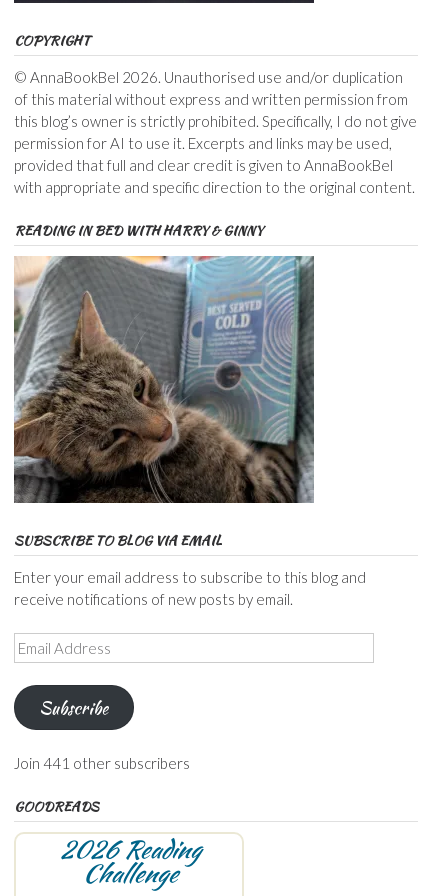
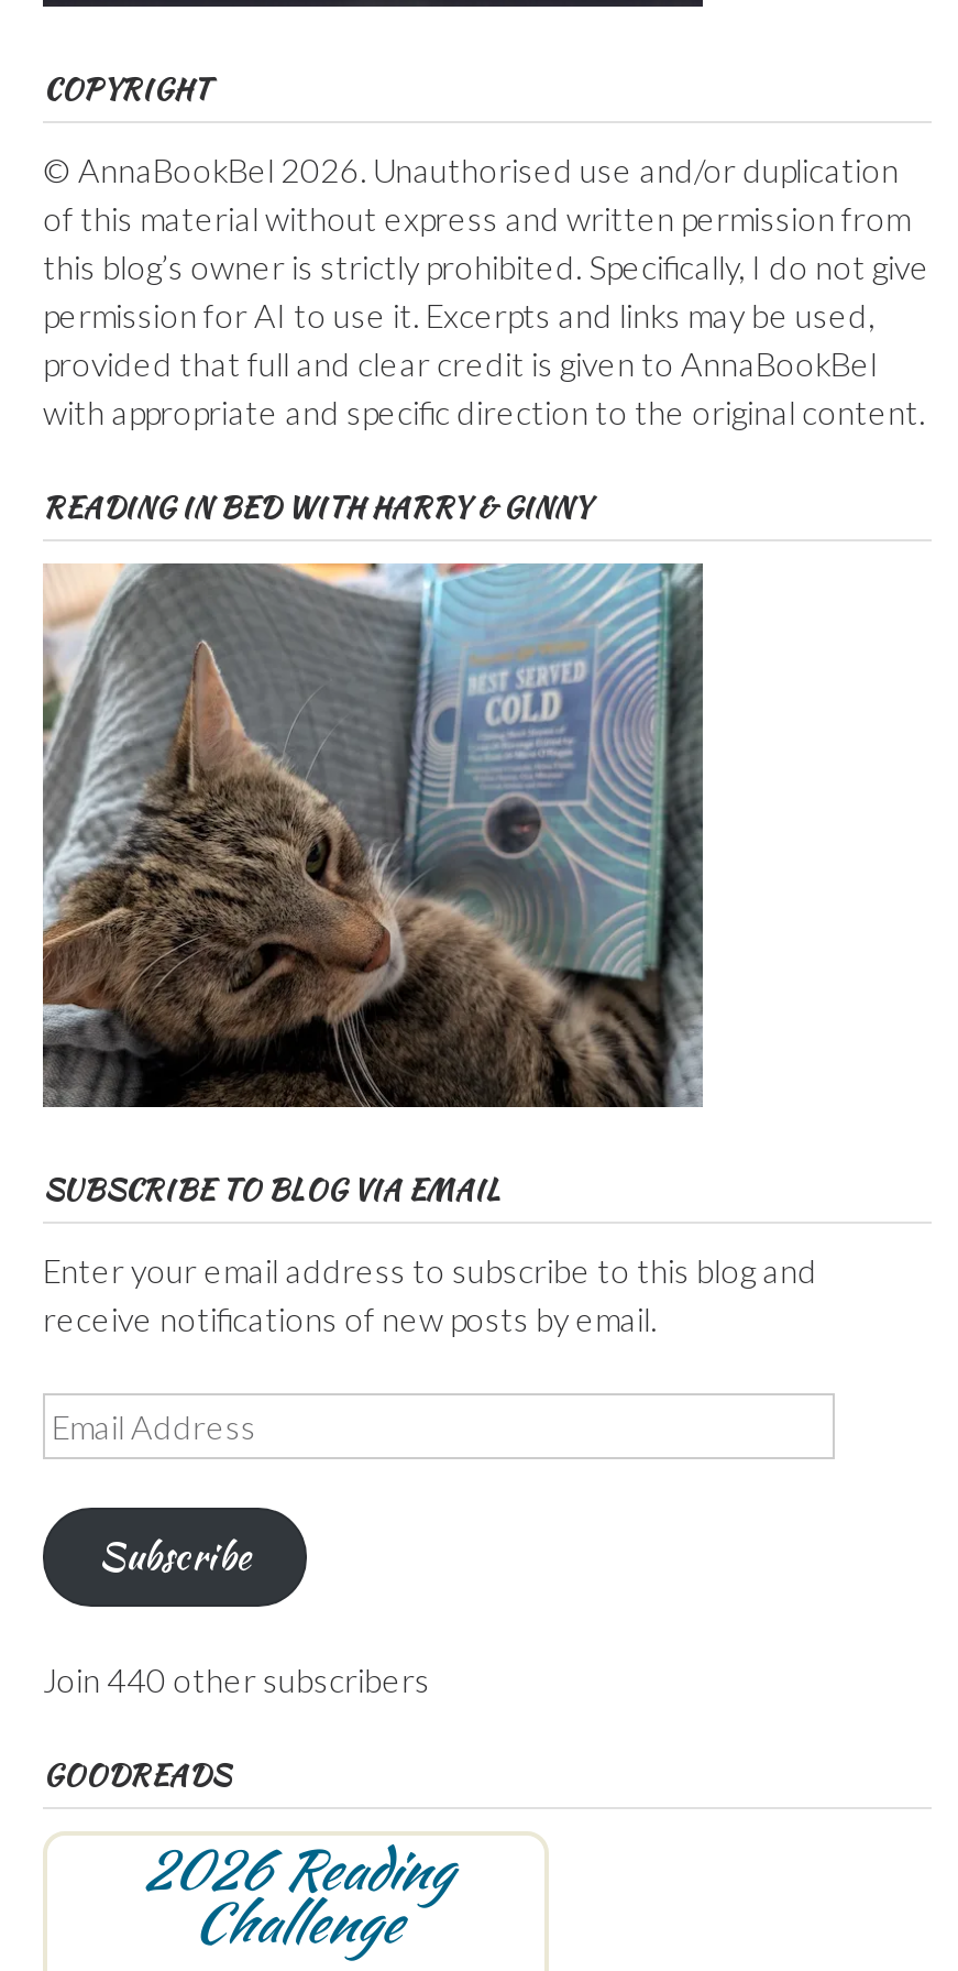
[14,754,190,772] Join 441 other subscribers -> [43,1660,430,1699] Join 440 other subscribers

